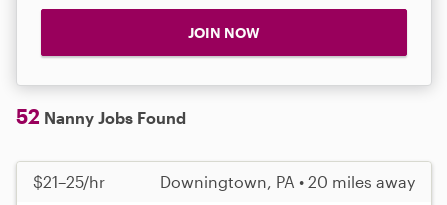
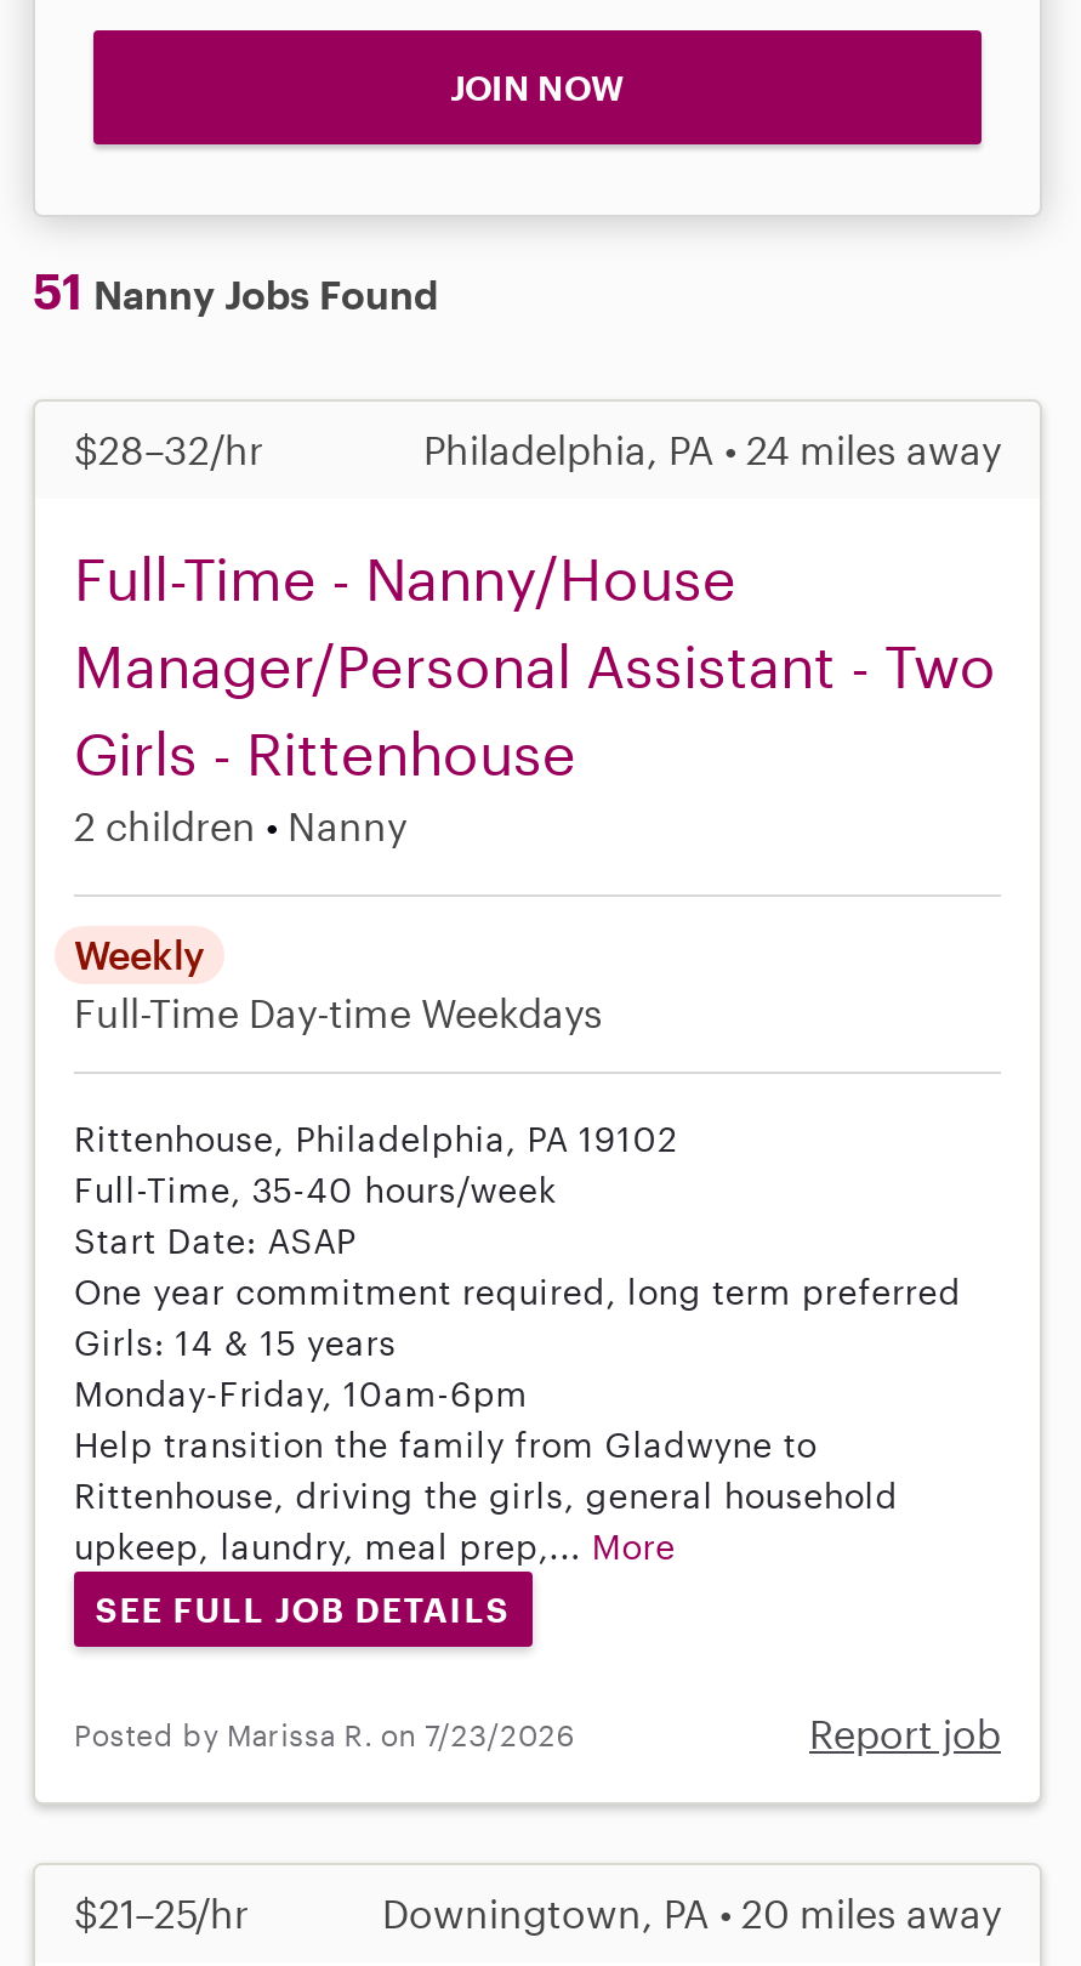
[16,104,186,128] 52 Nanny Jobs Found -> [33,260,1001,1757] 51 Nanny Jobs Found | $28–32/hr | Philadelphia, PA • 24 miles away | Full-Time - Nanny/House | Manager/Personal Assistant - Two | Girls - Rittenhouse | 2 children | Nanny | Weekly | Full-Time Day-time Weekdays | Rittenhouse, Philadelphia, PA 19102 | Full-Time, 35-40 hours/week | Start Date: ASAP | One year commitment required, long term preferred | Girls: 14 & 15 years | Monday-Friday, 10am-6pm | Help transition the family from Gladwyne to | Rittenhouse, driving the girls, general household | upkeep, laundry, meal prep,... More | SEE FULL JOB DETAILS | Posted by Marissa R. on 7/23/2026 | Report job

